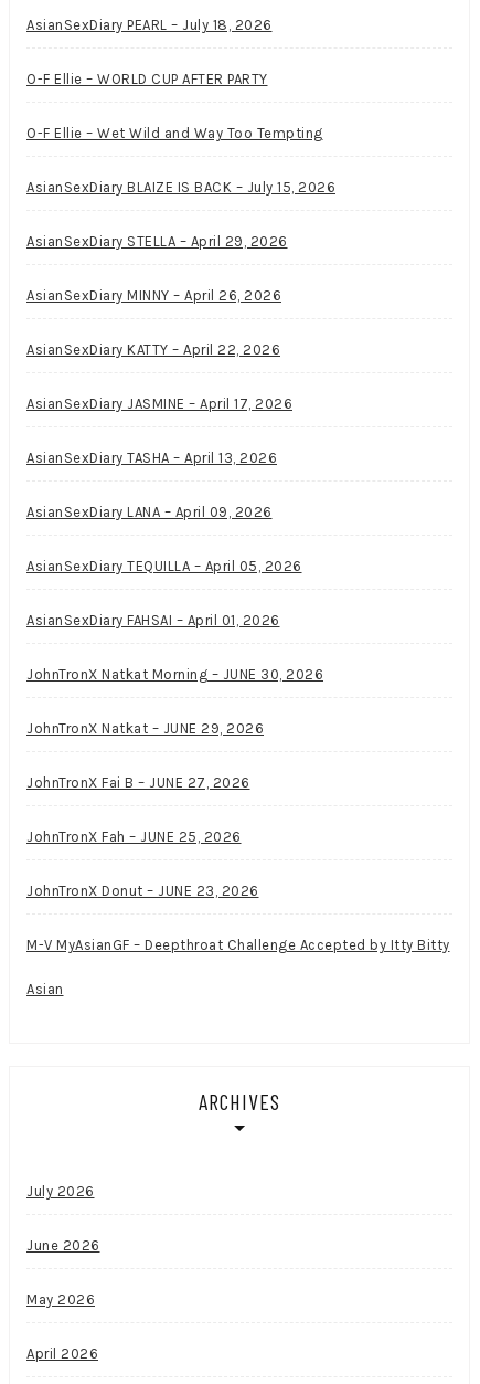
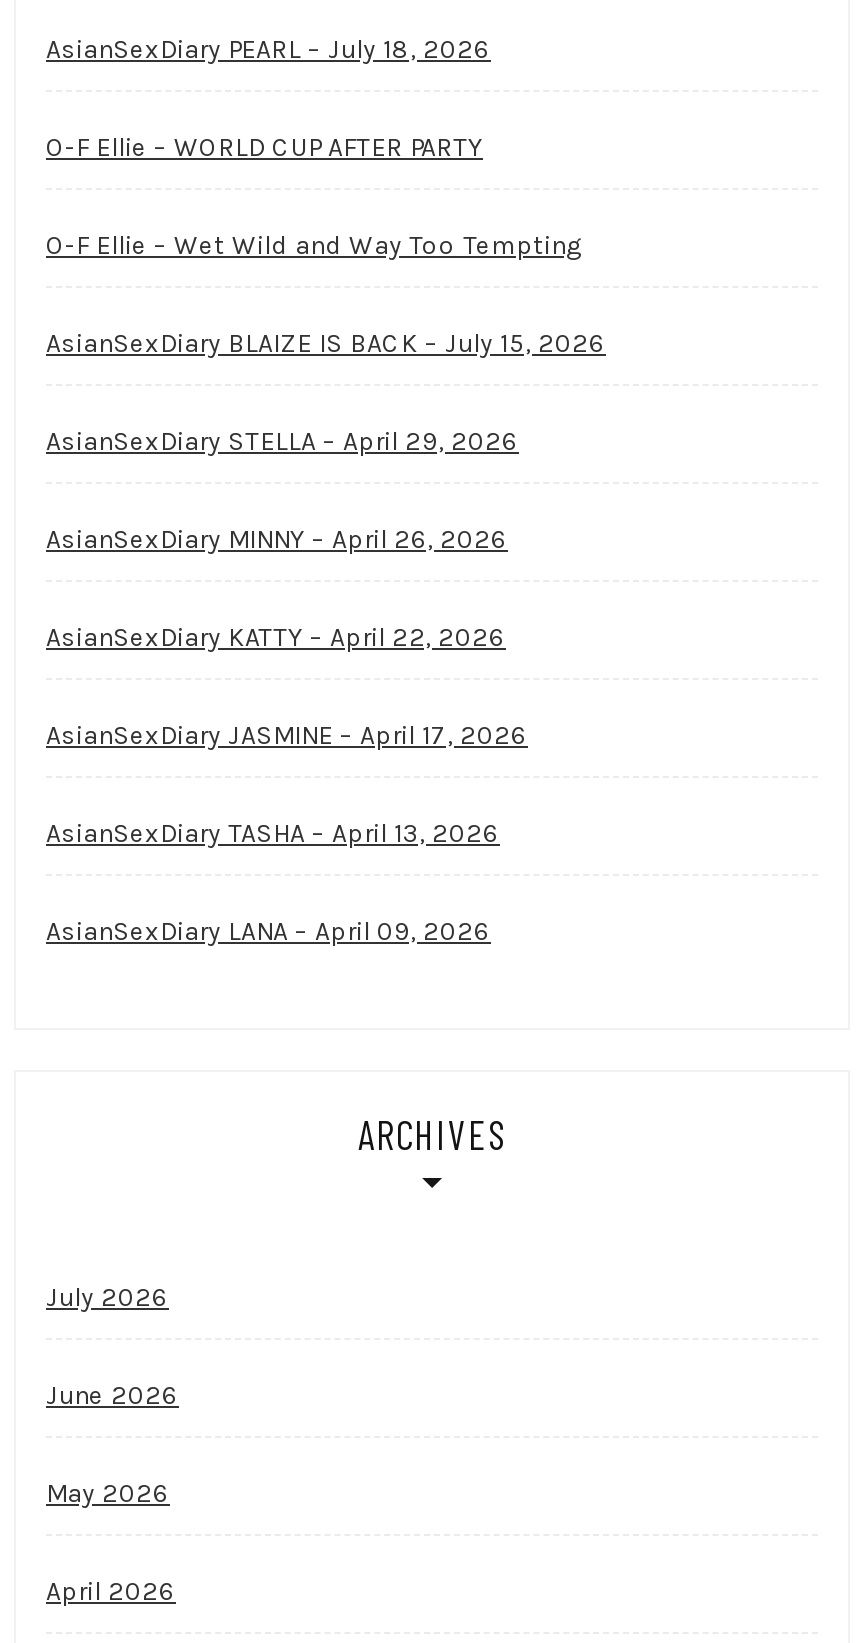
[26,557,450,997] AsianSexDiary TEQUILLA – April 05, 2026 | AsianSexDiary FAHSAI – April 01, 2026 | JohnTronX Natkat Morning – JUNE 30, 2026 | JohnTronX Natkat – JUNE 29, 2026 | JohnTronX Fai B – JUNE 27, 2026 | JohnTronX Fah – JUNE 25, 2026 | JohnTronX Donut – JUNE 23, 2026 | M-V MyAsianGF – Deepthroat Challenge Accepted by Itty Bitty | Asian -> none

